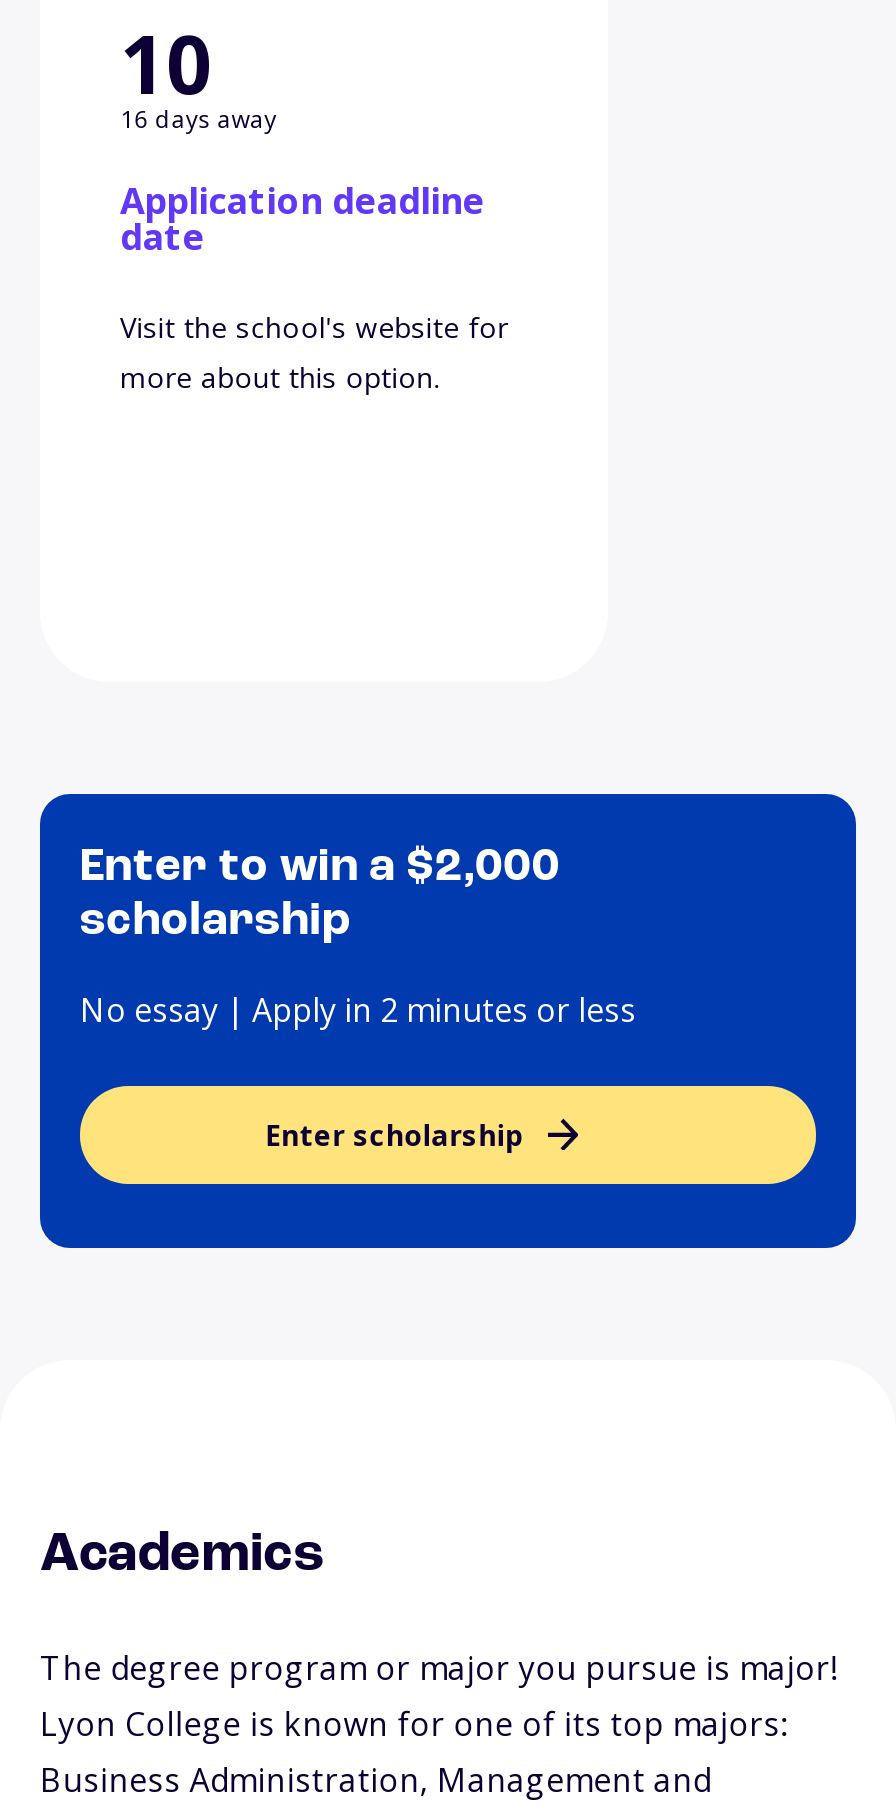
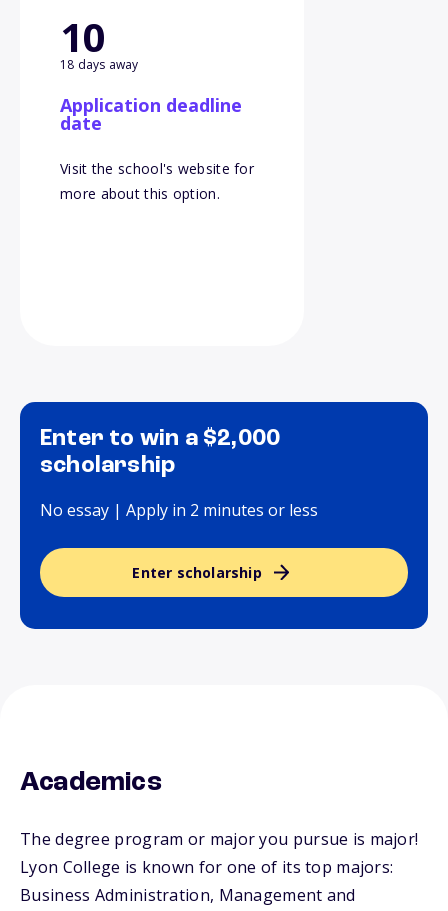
[120,103,277,137] 16 days away -> [60,56,138,73] 18 days away

